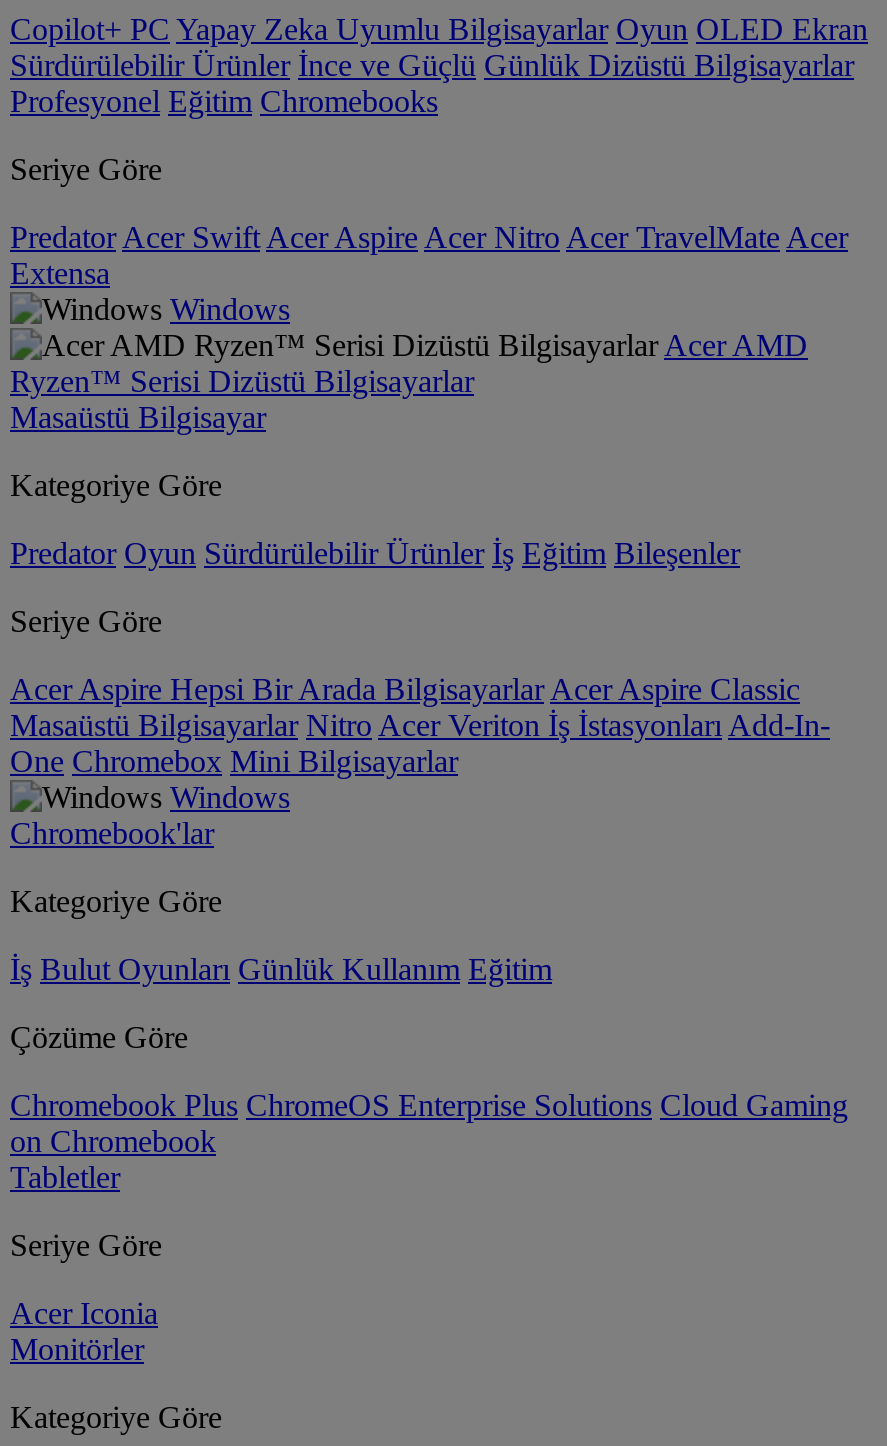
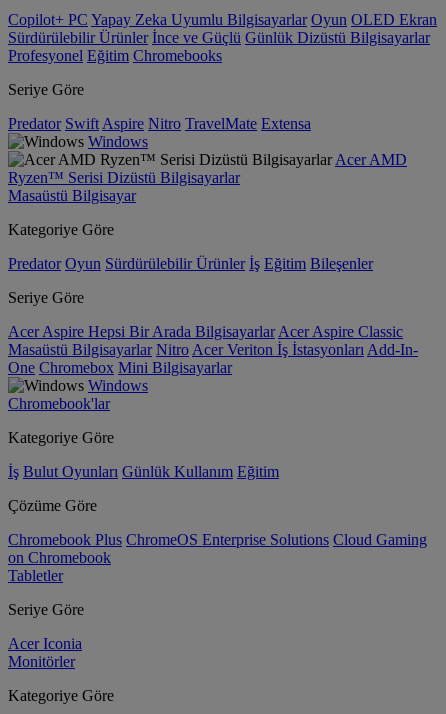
[10,220,848,290] Predator Acer Swift Acer Aspire Acer Nitro Acer TravelMate Acer | Extensa -> [8,115,311,132] Predator Swift Aspire Nitro TravelMate Extensa

